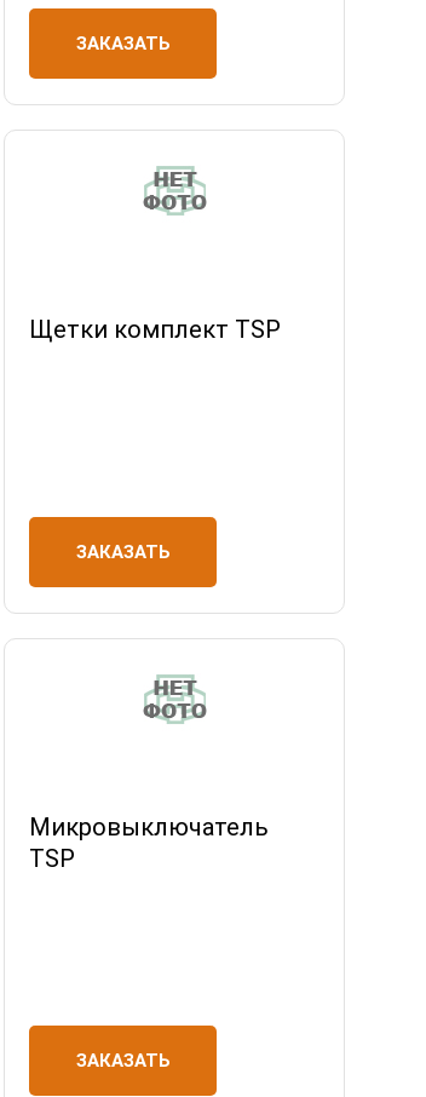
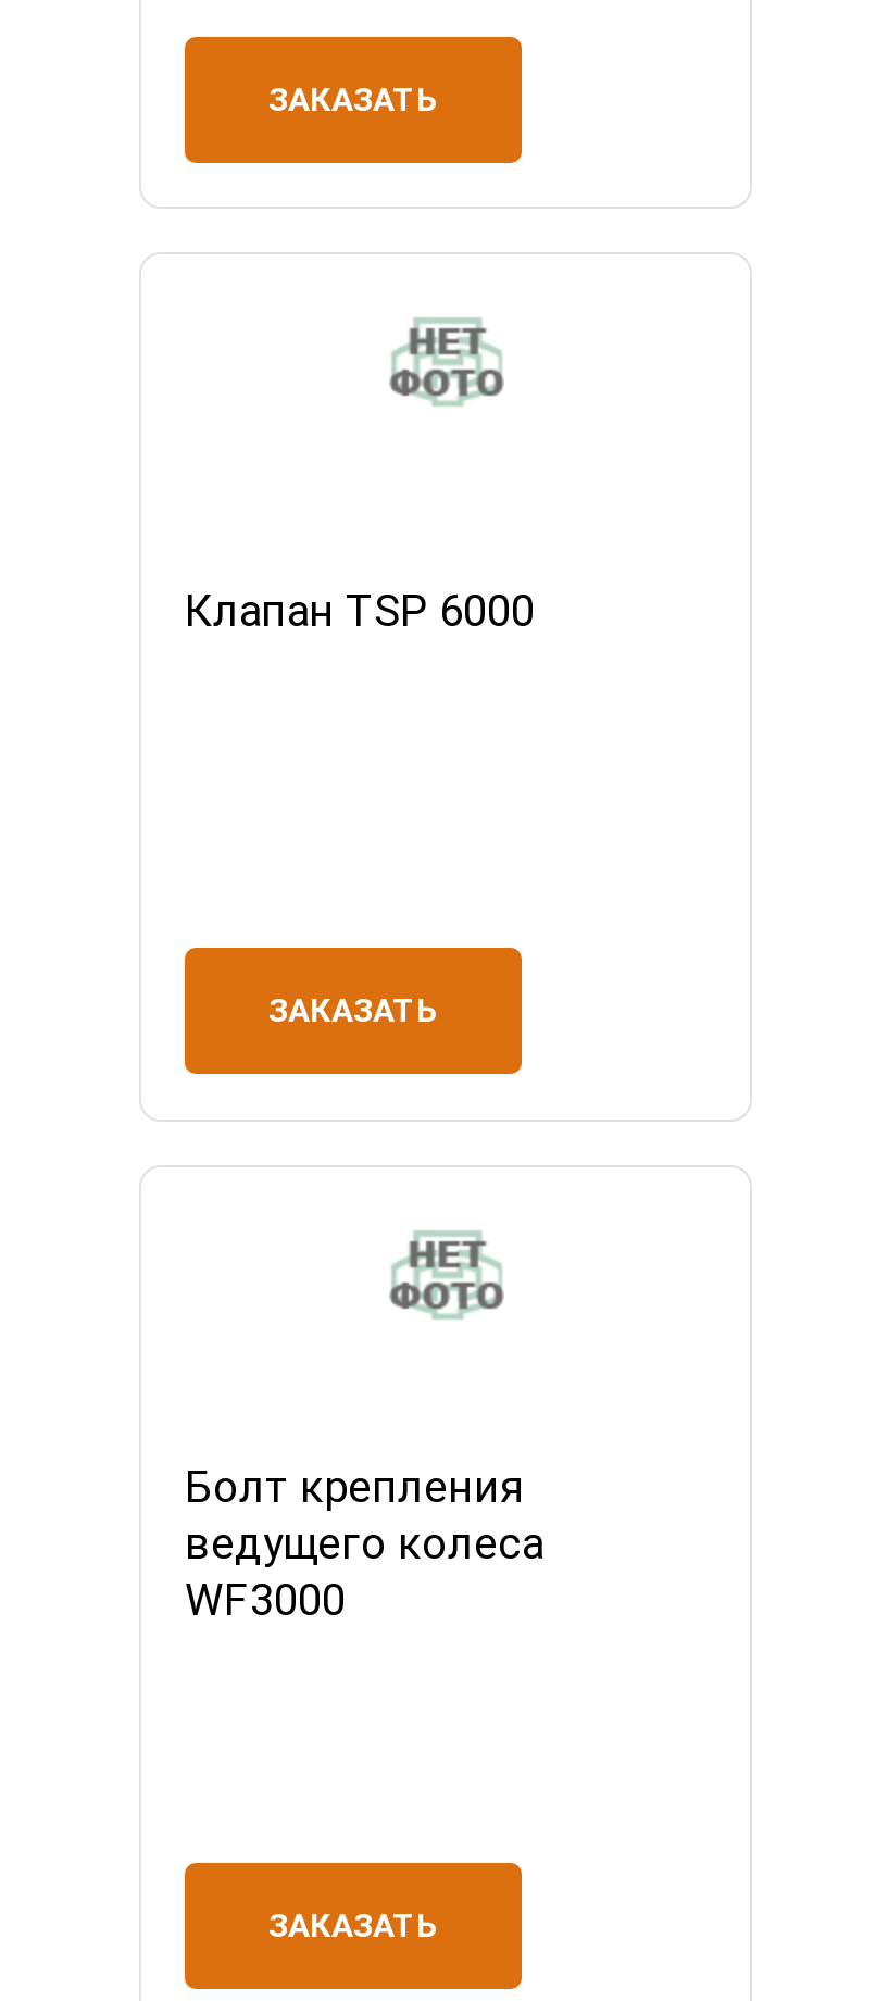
[29,315,281,344] Щетки комплект TSP -> [185,584,535,636] Клапан TSP 6000
[29,813,269,873] Микровыключатель | TSP -> [185,1460,543,1625] Болт крепления | ведущего колеса | WF3000

